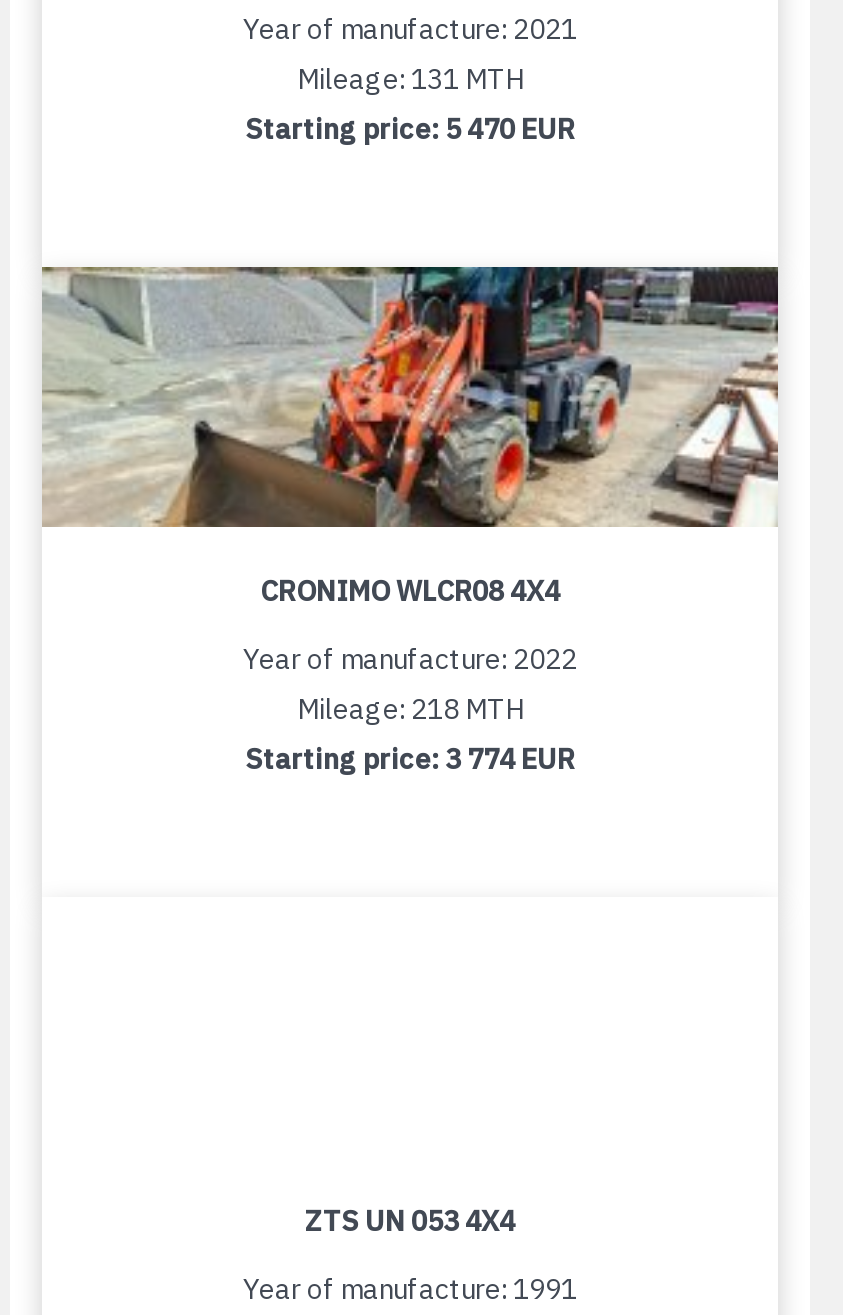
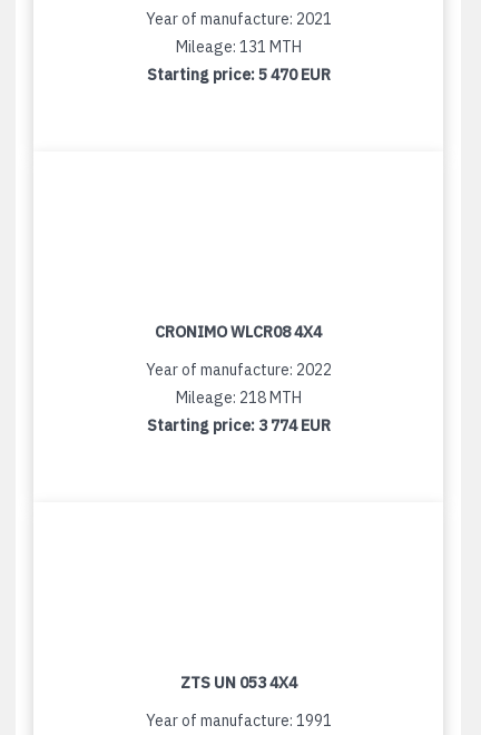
[40,265,780,529] [image] -> none

